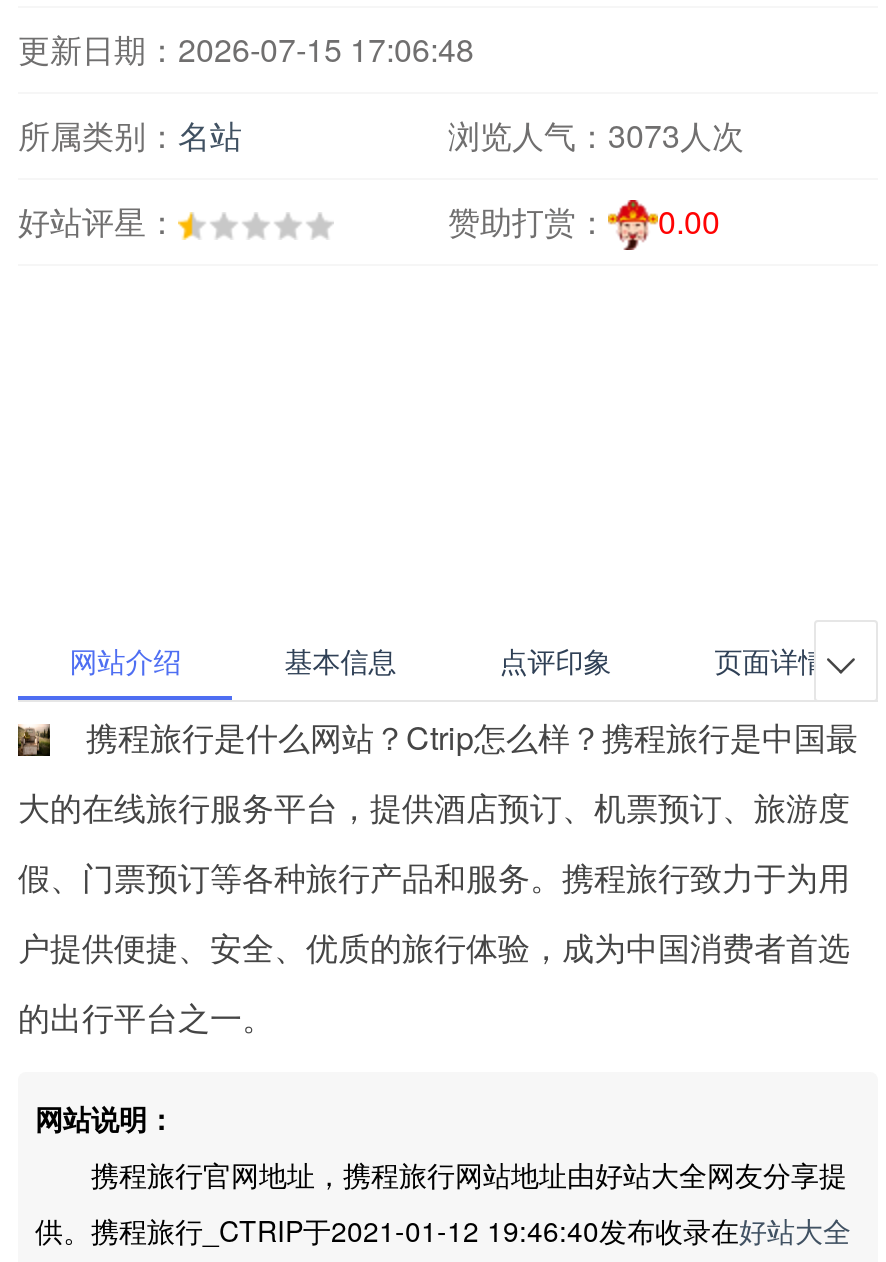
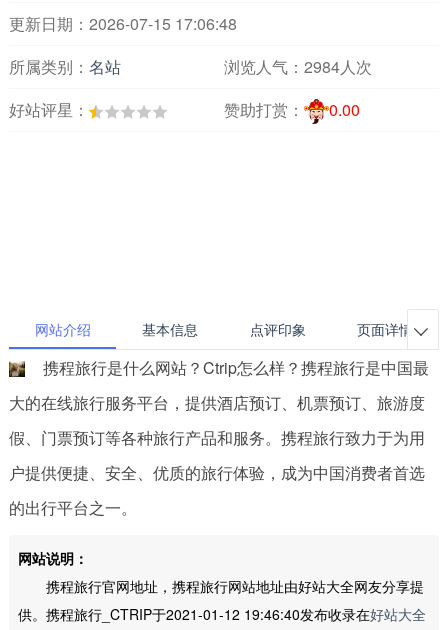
[448,112,744,158] 浏览人气：3073人次 -> [224,55,372,78] 浏览人气：2984人次

